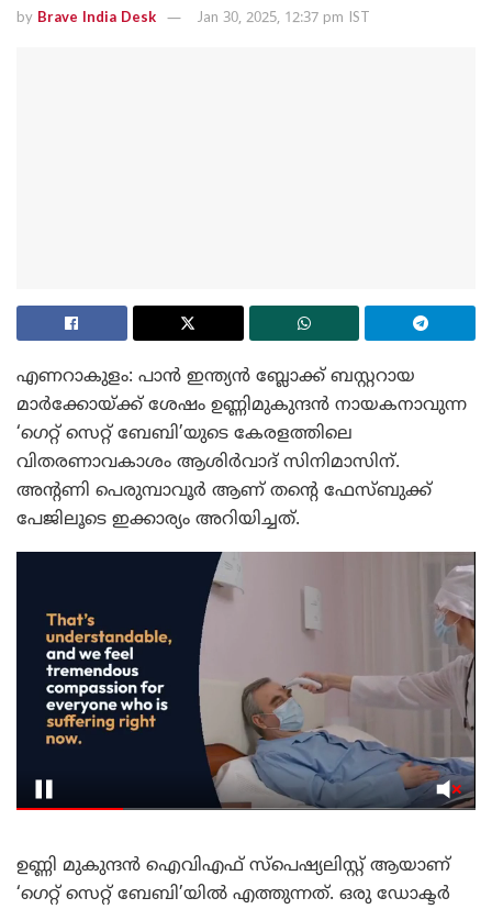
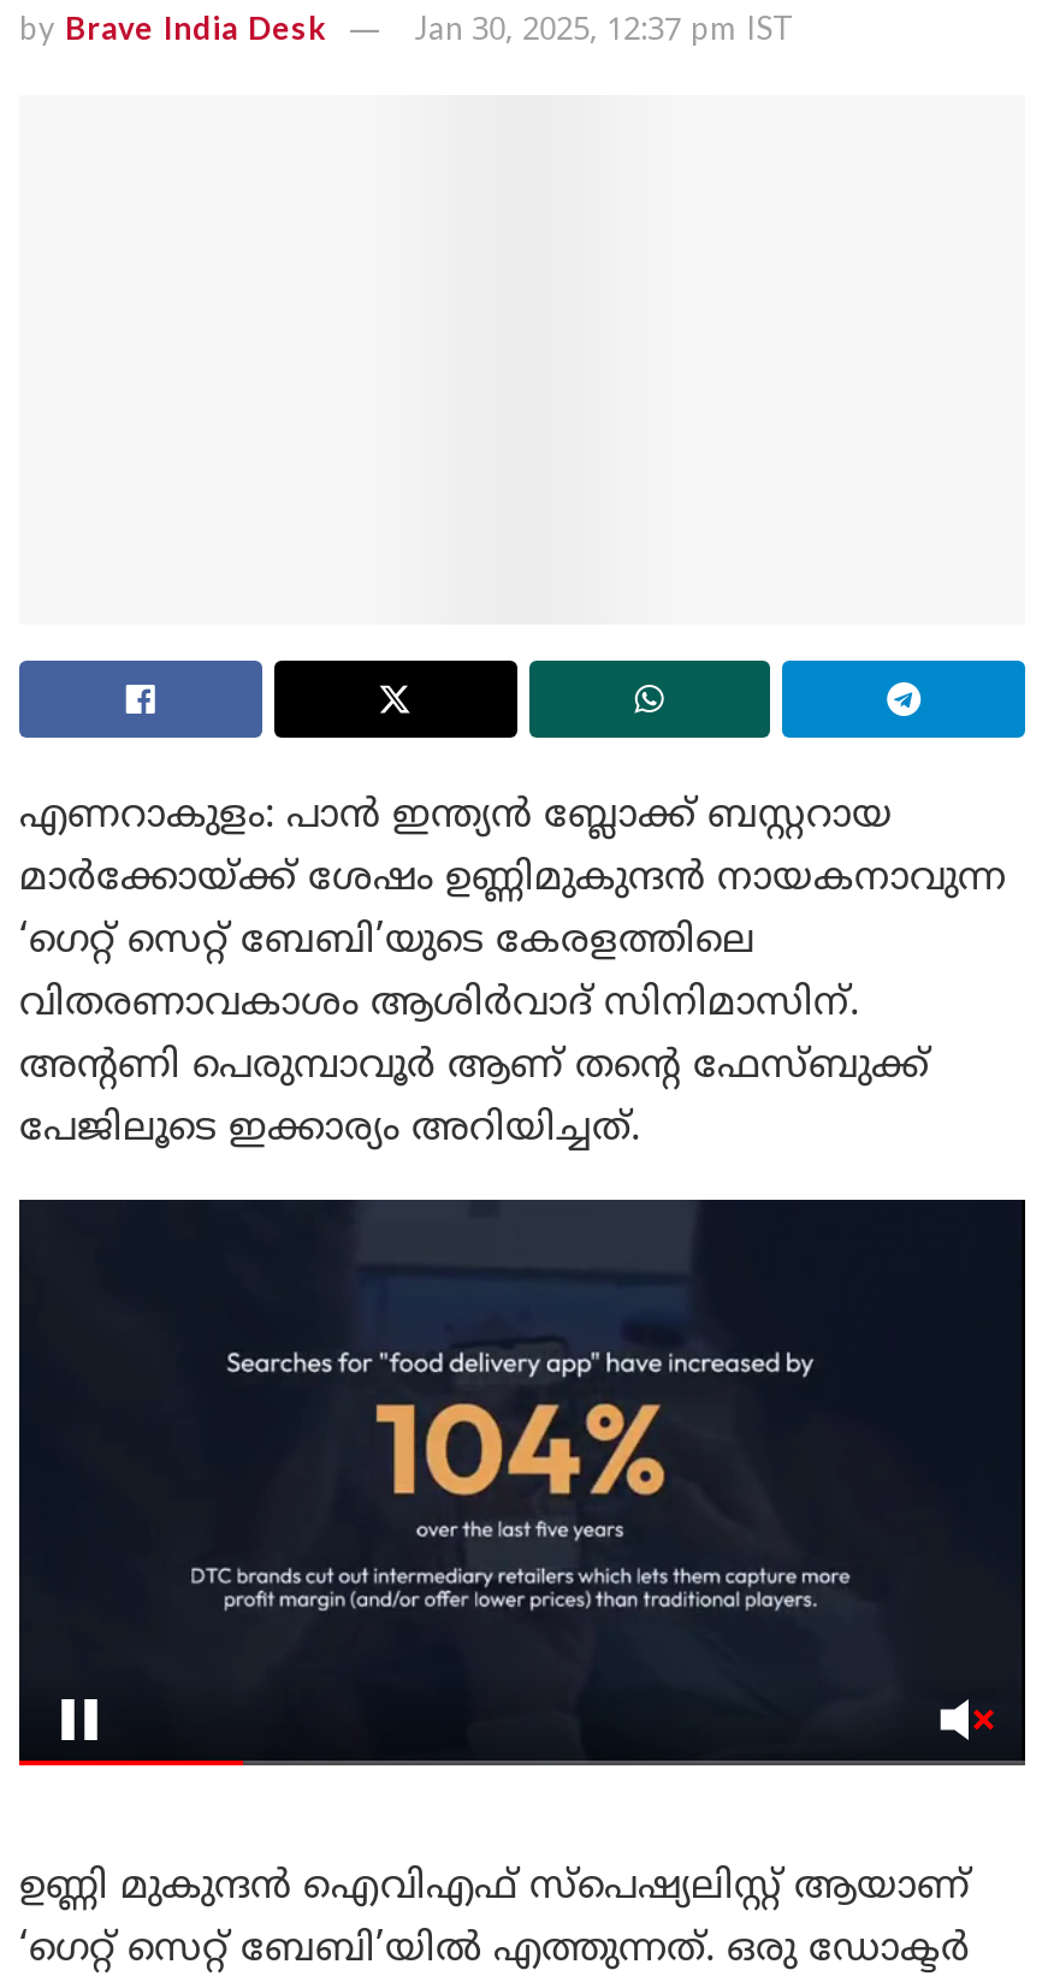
[45,552,476,811] [image] -> [84,1197,1025,1768] [image]

